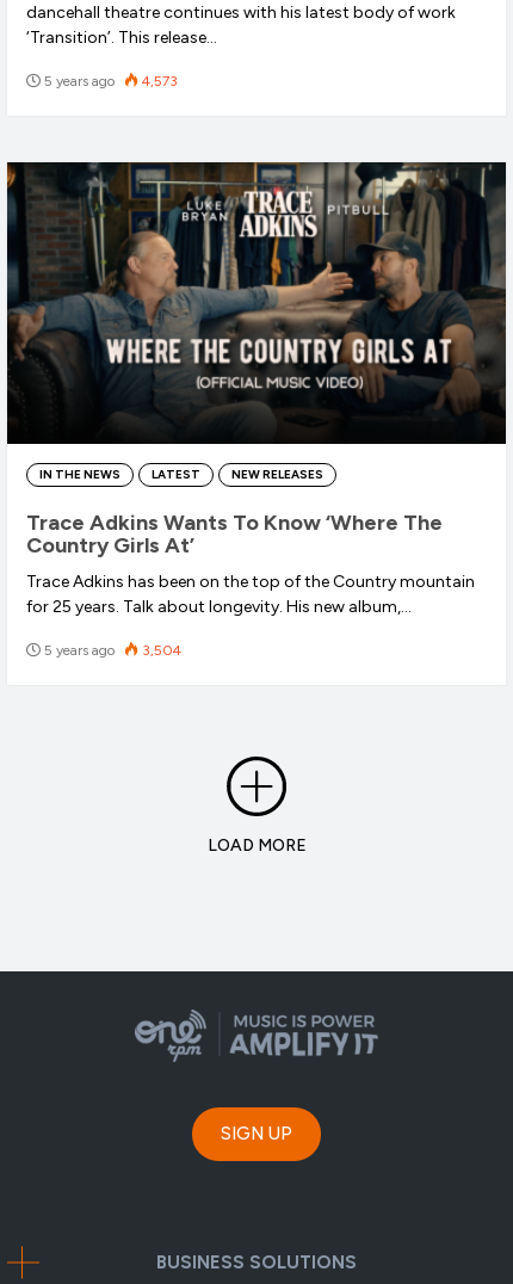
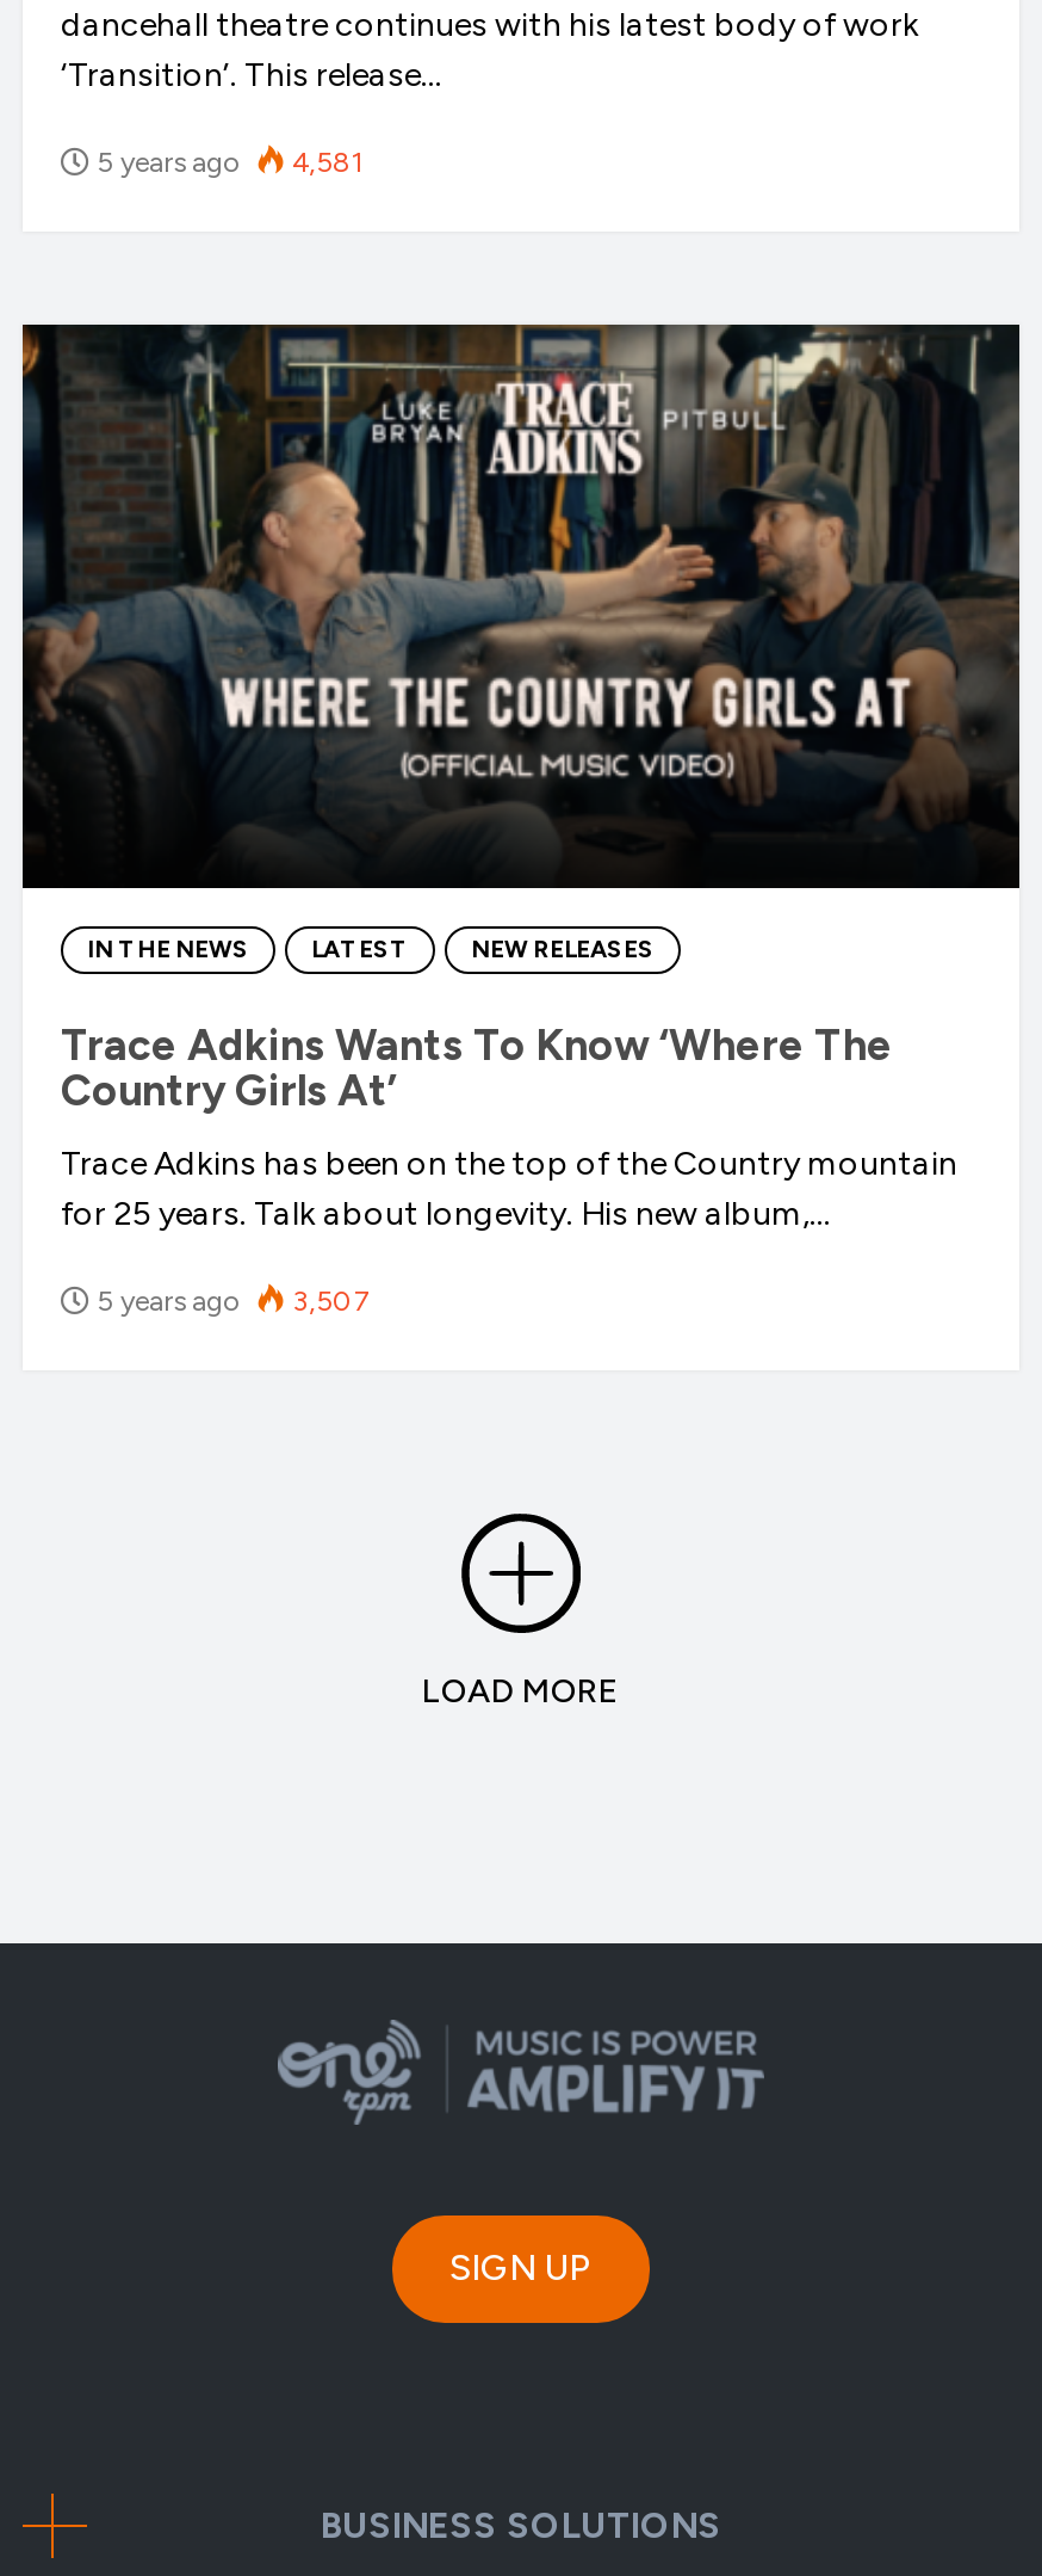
[44,73,178,90] 5 years ago 4,573 -> [97,146,364,179] 5 years ago 4,581
[44,642,181,658] 5 years ago 3,504 -> [97,1284,368,1317] 5 years ago 3,507

